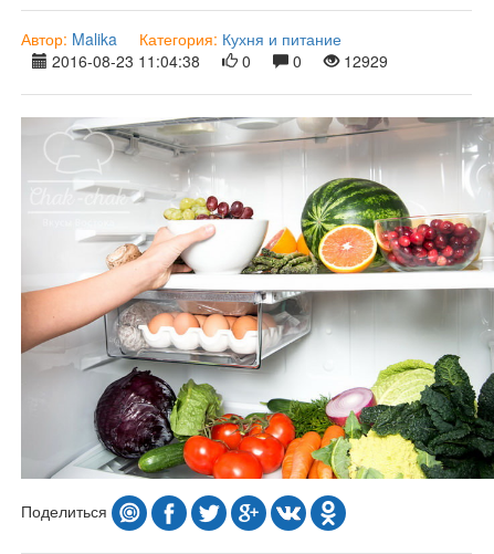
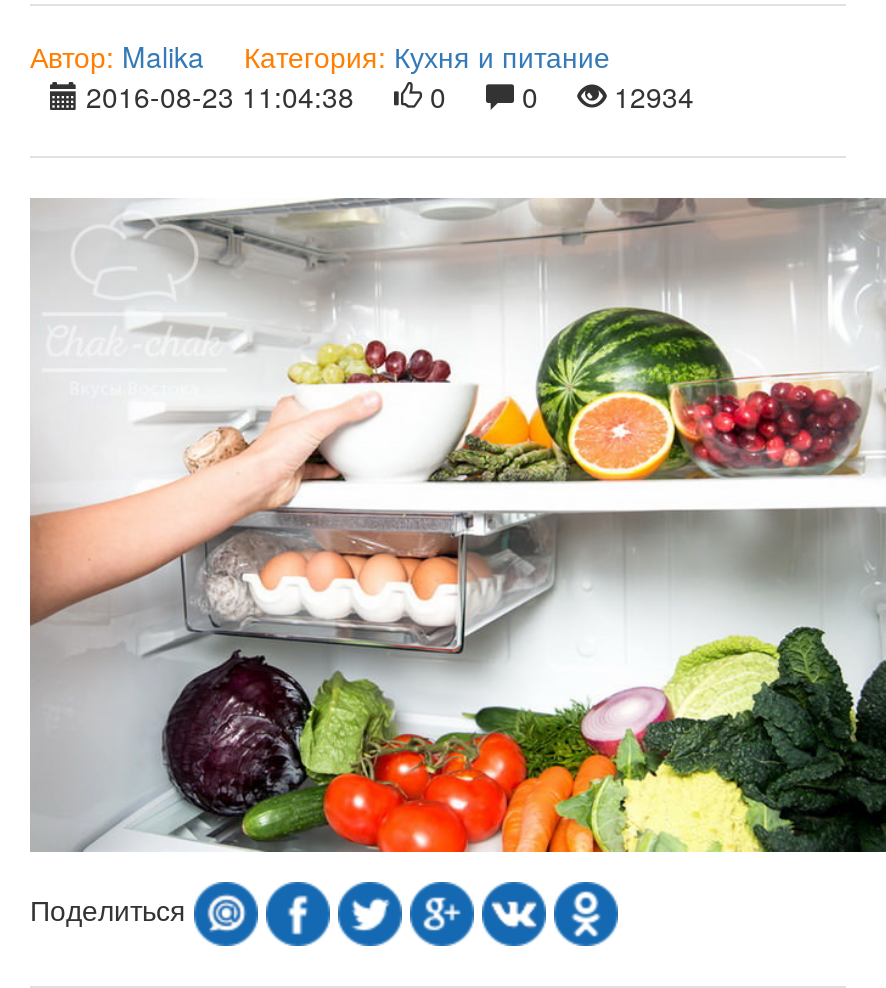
[339,50,388,72] 12929 -> [606,76,694,116] 12934

